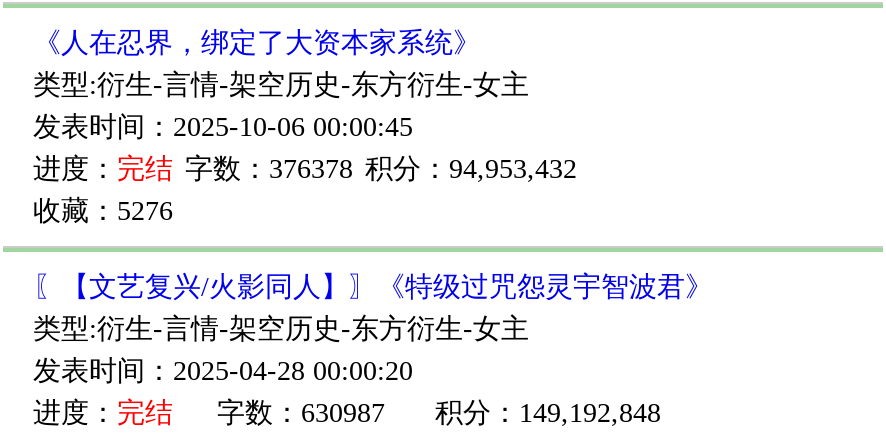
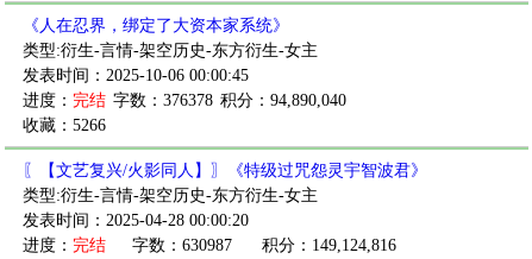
[33,154,577,184] 进度：完结 字数：376378 积分：94,953,432 -> [23,91,346,109] 进度：完结 字数：376378 积分：94,890,040
[33,196,173,226] 收藏：5276 -> [23,116,106,134] 收藏：5266
[33,398,661,428] 进度：完结 字数：630987 积分：149,192,848 -> [23,236,396,254] 进度：完结 字数：630987 积分：149,124,816

